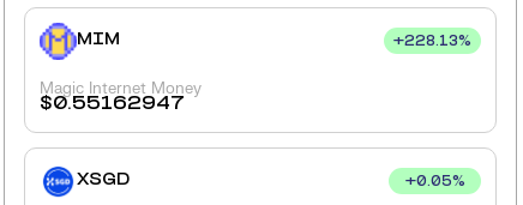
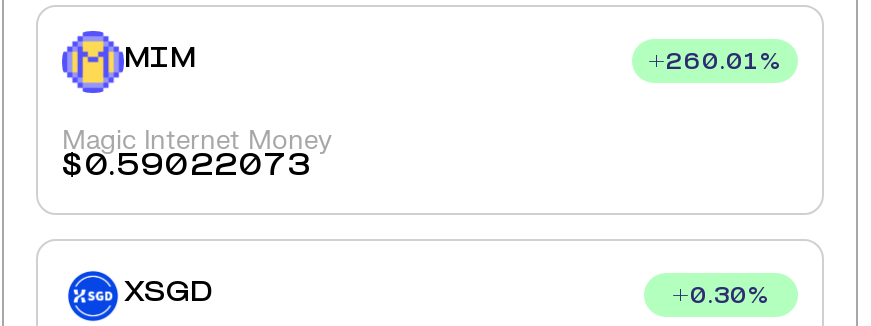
[393,35,471,49] +228.13% -> [648,51,782,75] +260.01%
[40,94,185,113] $0.55162947 -> [62,150,312,182] $0.59022073
[405,175,465,190] +0.05% -> [672,285,770,309] +0.30%

